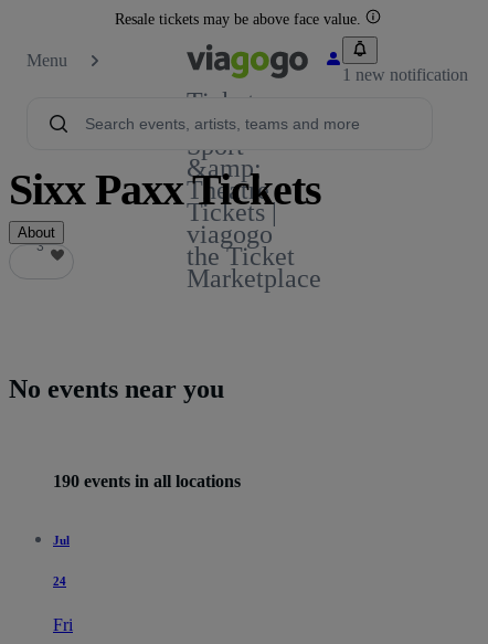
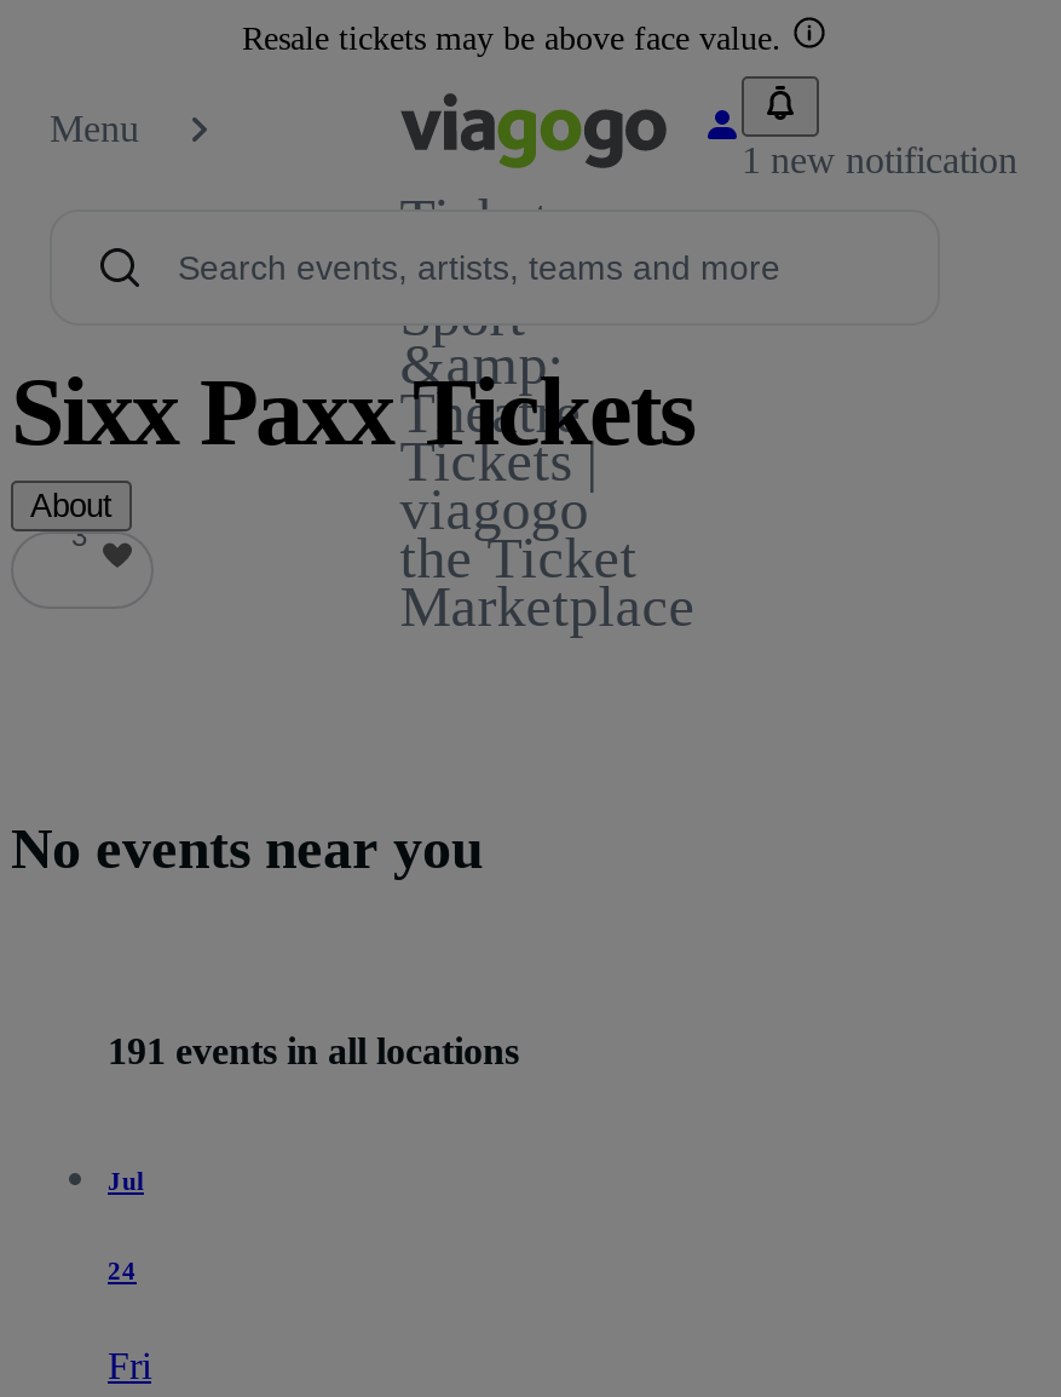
[53,471,241,490] 190 events in all locations -> [108,1030,519,1071] 191 events in all locations

